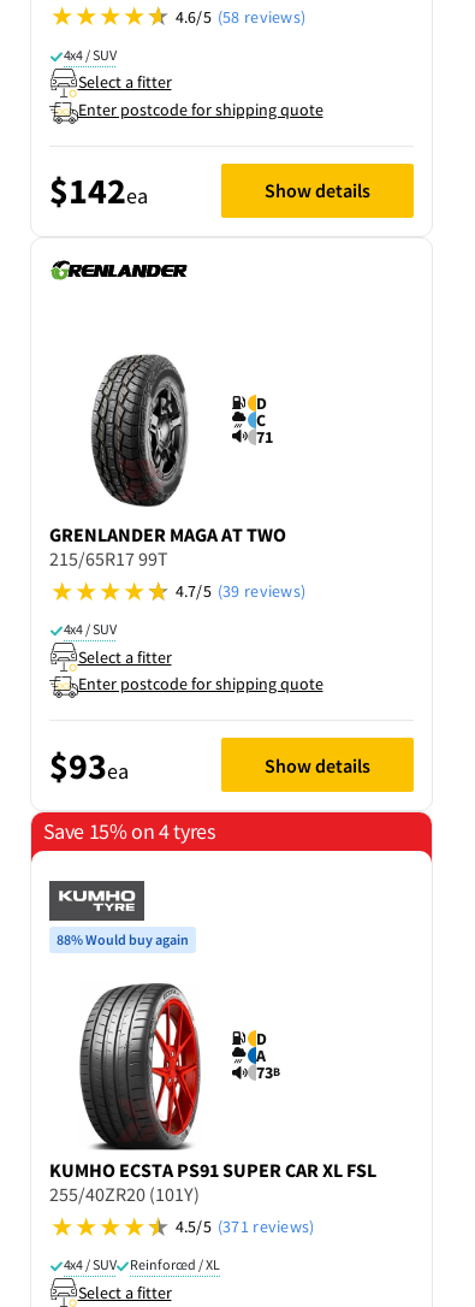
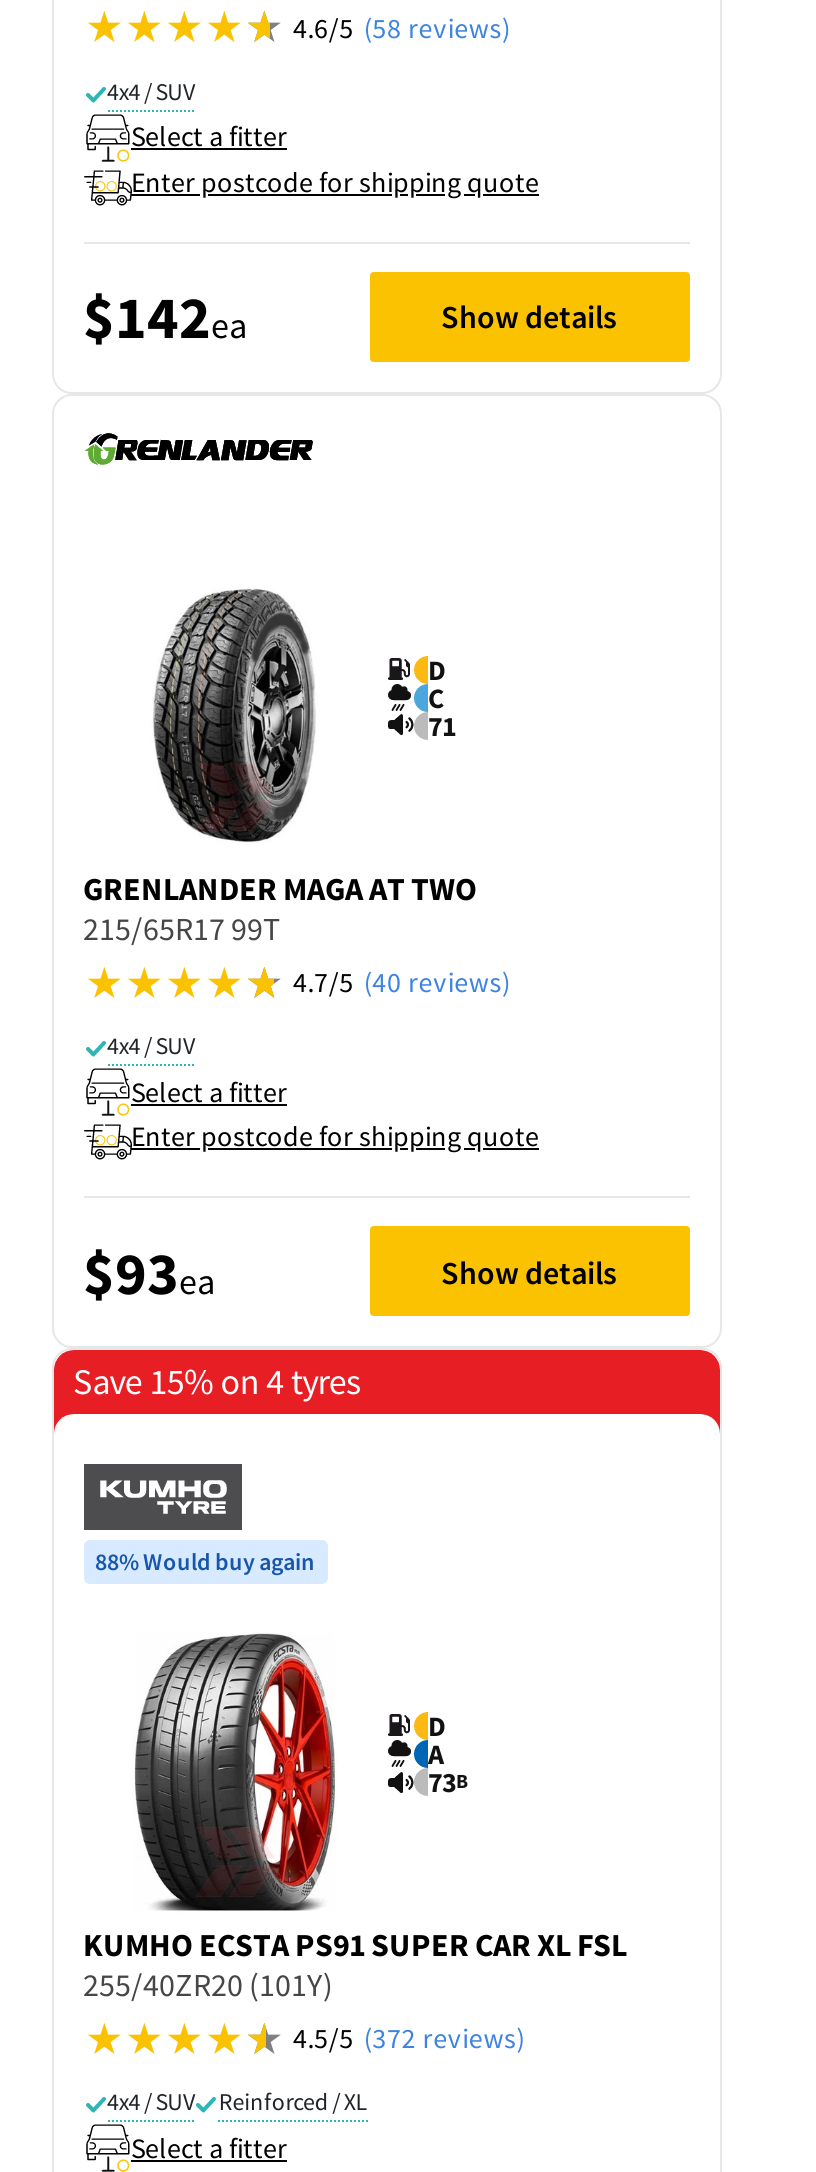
[175,580,306,602] 4.7/5 (39 reviews) -> [293,964,511,1000] 4.7/5 (40 reviews)
[175,1216,314,1238] 4.5/5 (371 reviews) -> [293,2021,525,2057] 4.5/5 (372 reviews)

